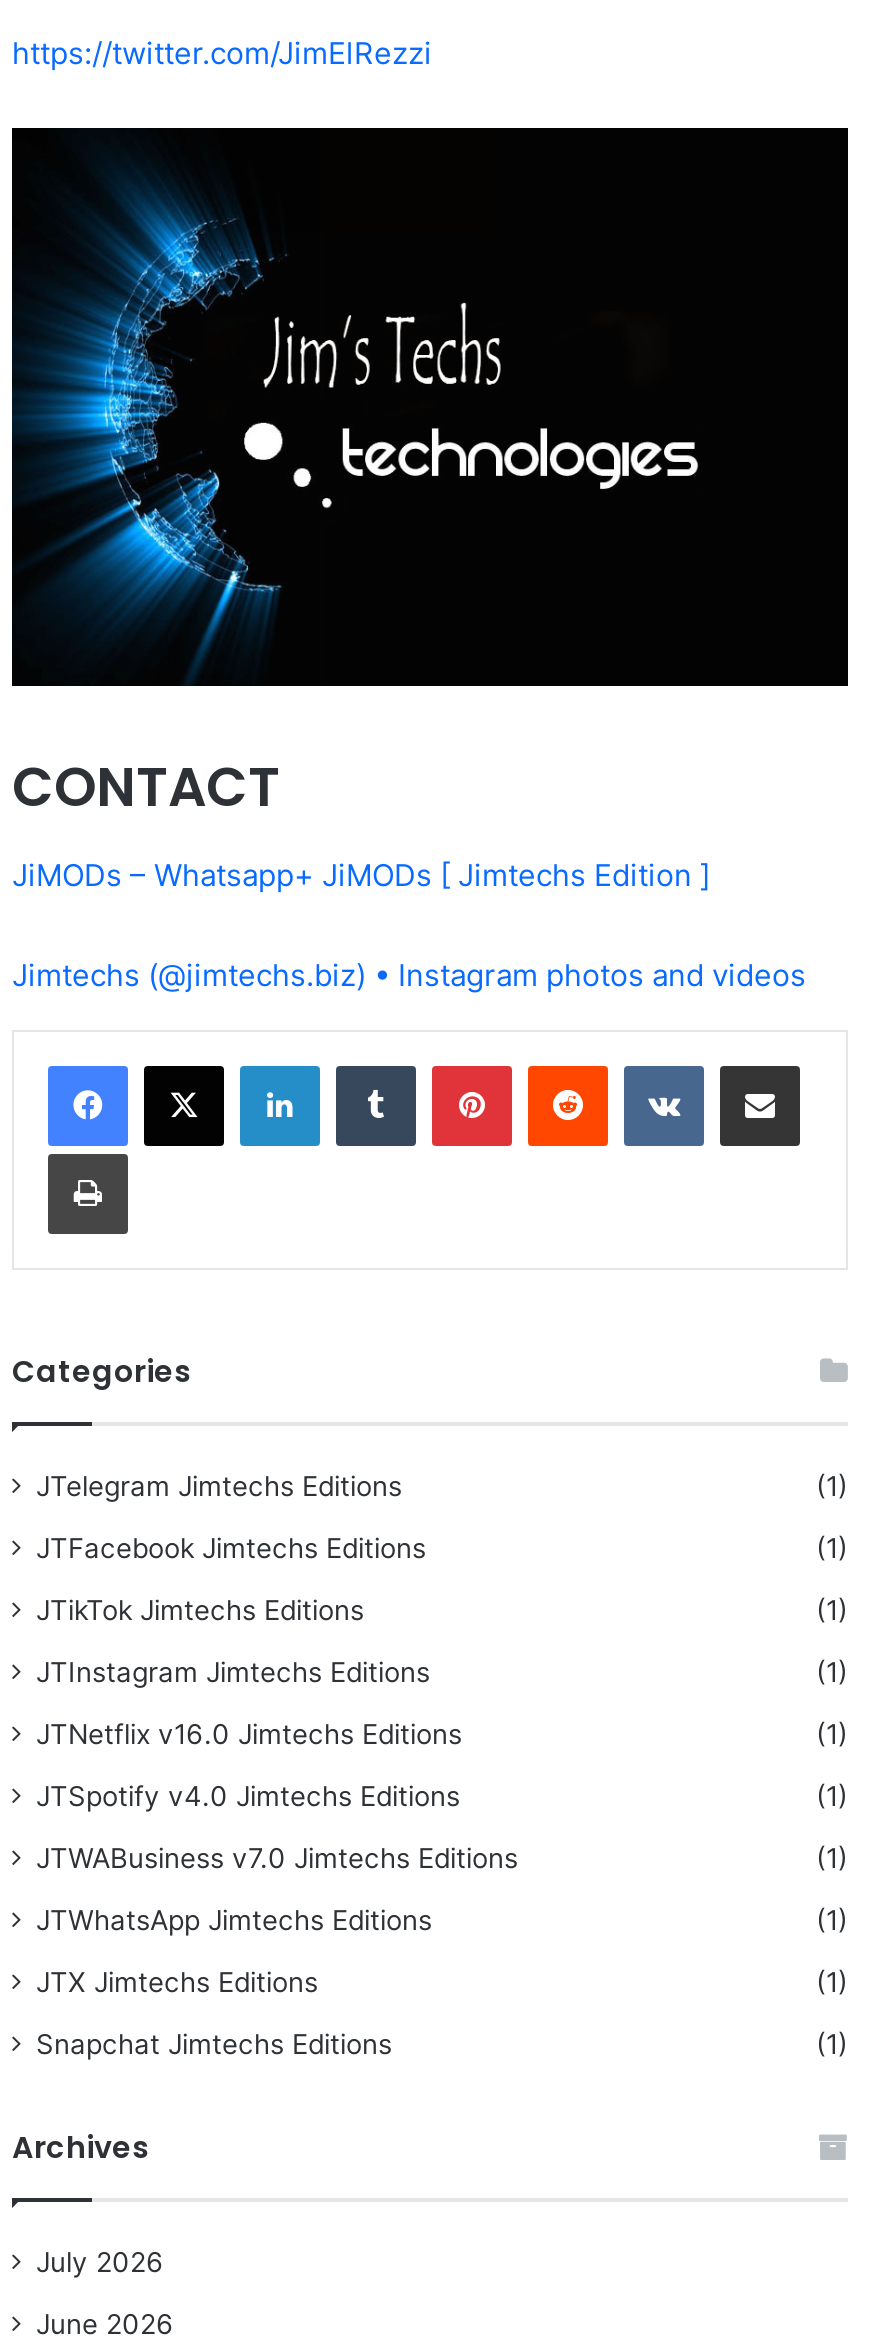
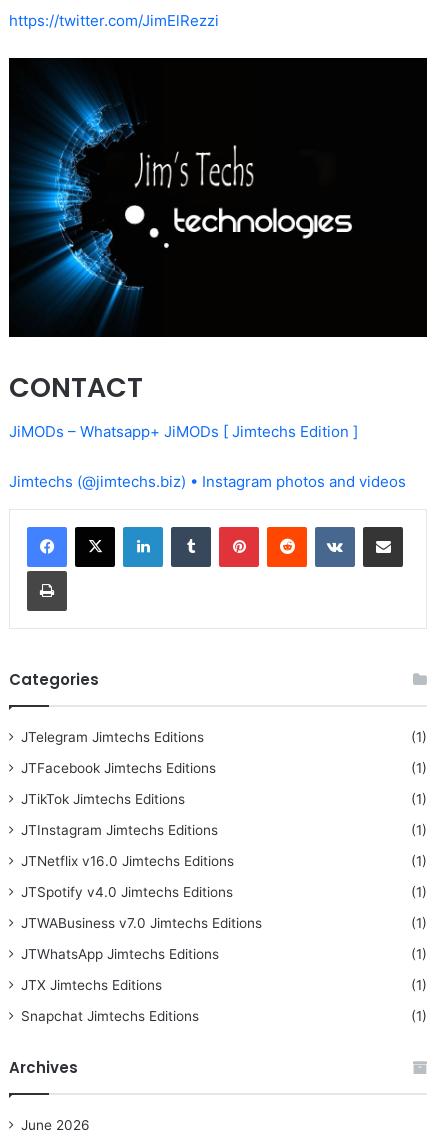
[36,2246,164,2278] July 2026 -> none

